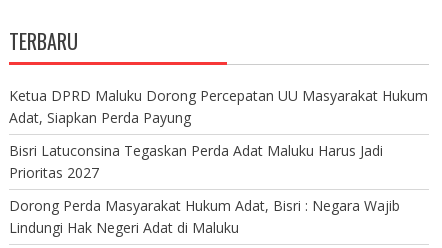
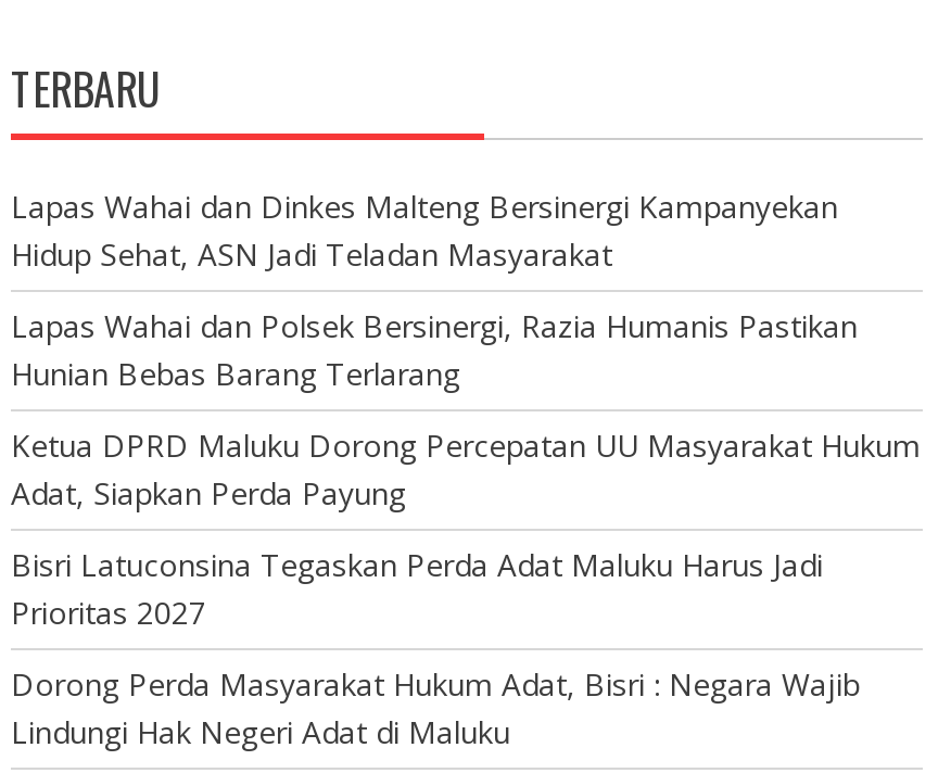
none -> [11,185,858,393] Lapas Wahai dan Dinkes Malteng Bersinergi Kampanyekan | Hidup Sehat, ASN Jadi Teladan Masyarakat | Lapas Wahai dan Polsek Bersinergi, Razia Humanis Pastikan | Hunian Bebas Barang Terlarang

